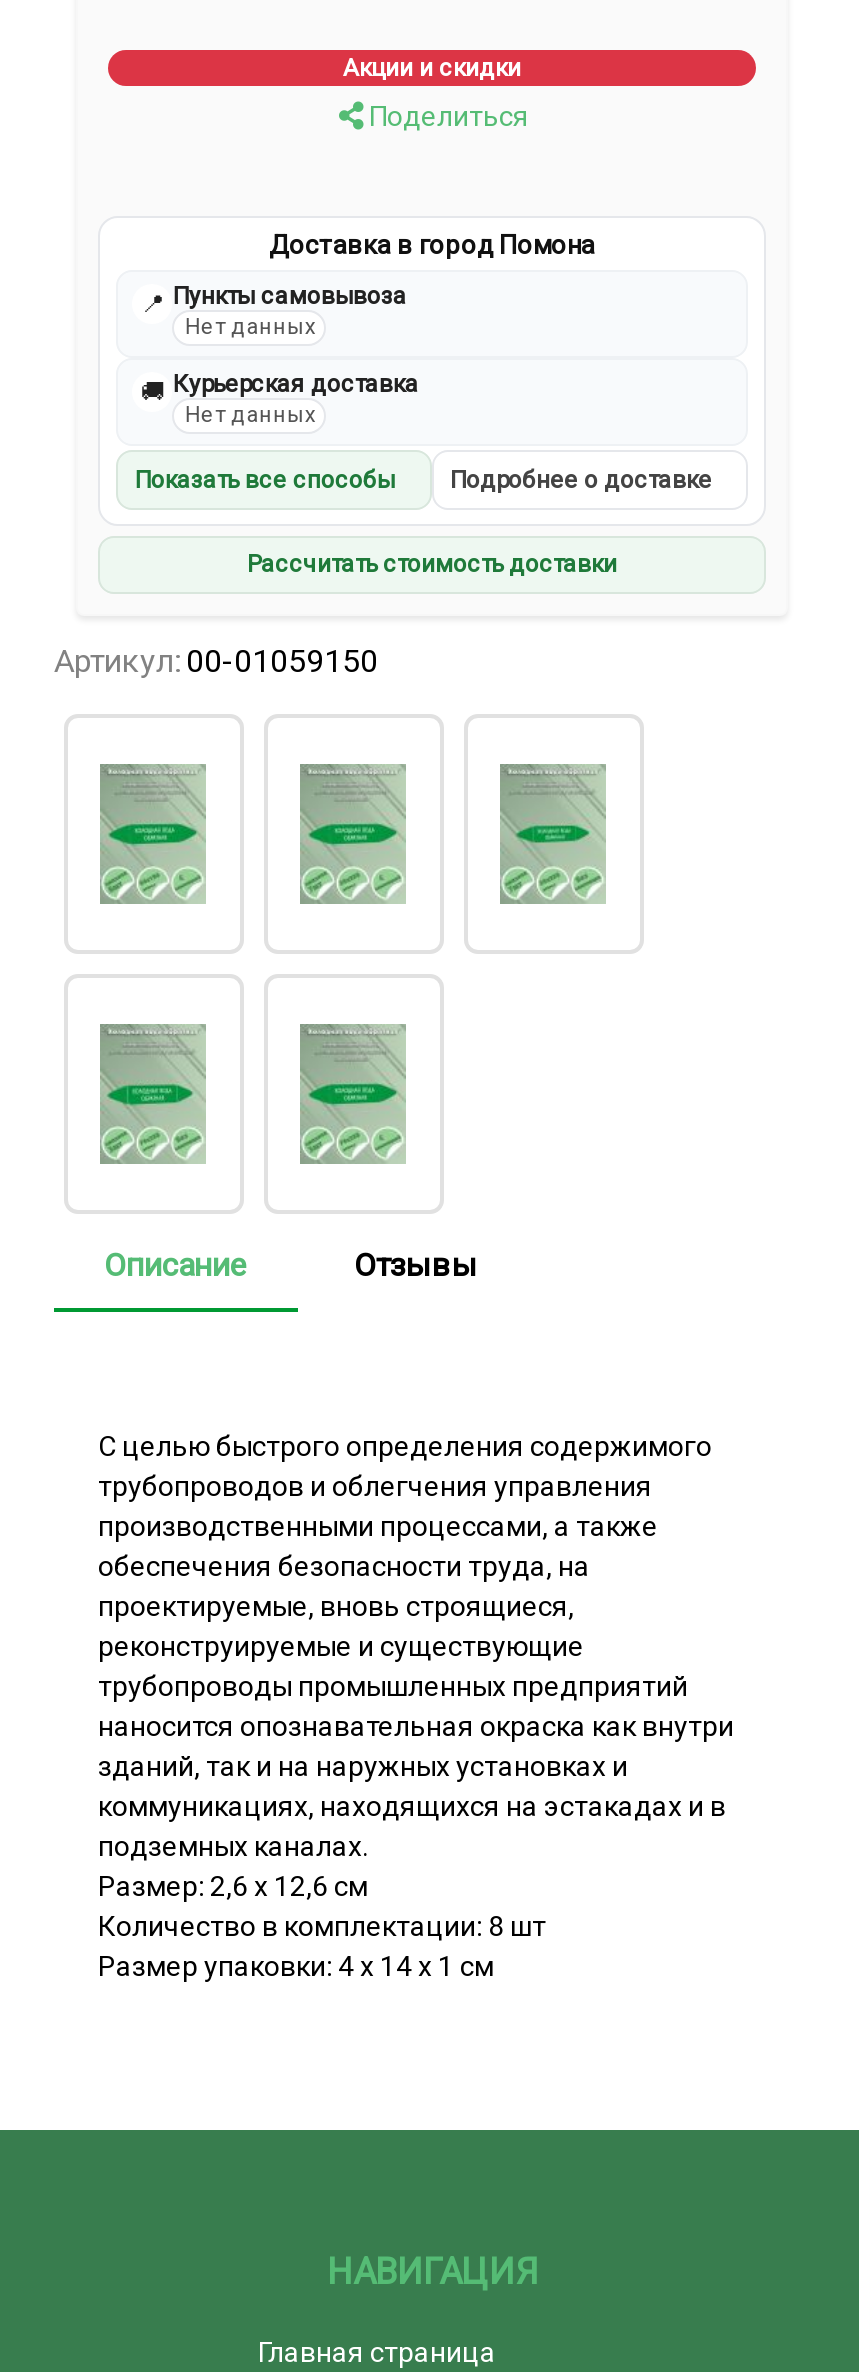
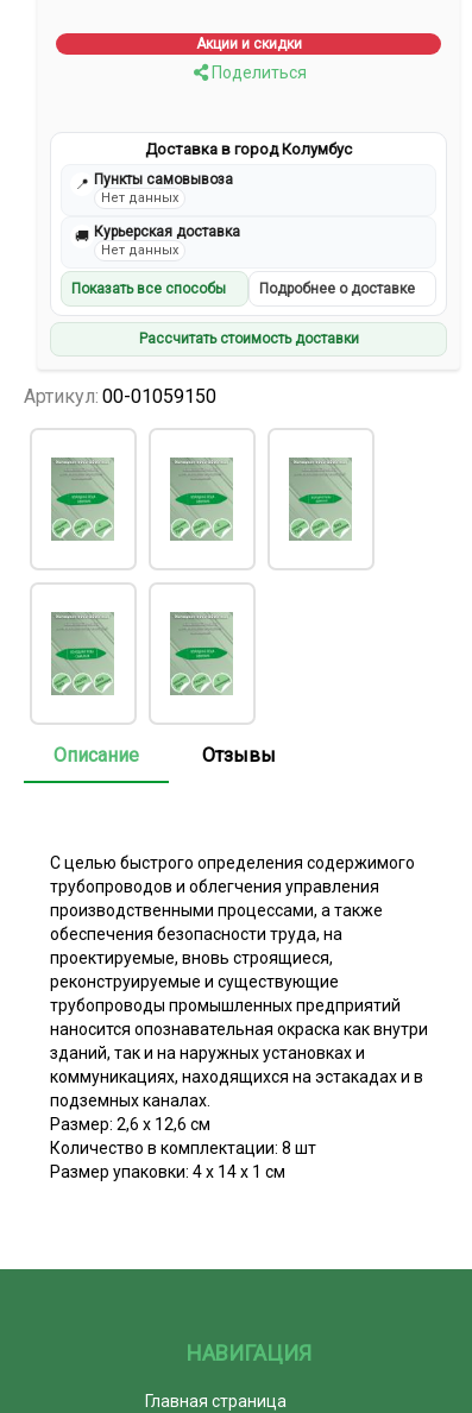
[269,231,595,261] Доставка в город Помона -> [145,141,352,158] Доставка в город Колумбус

